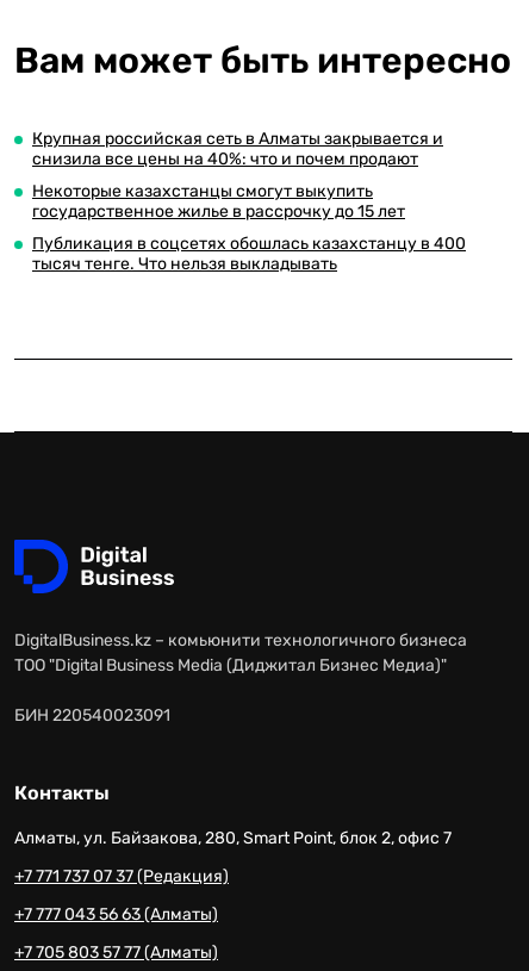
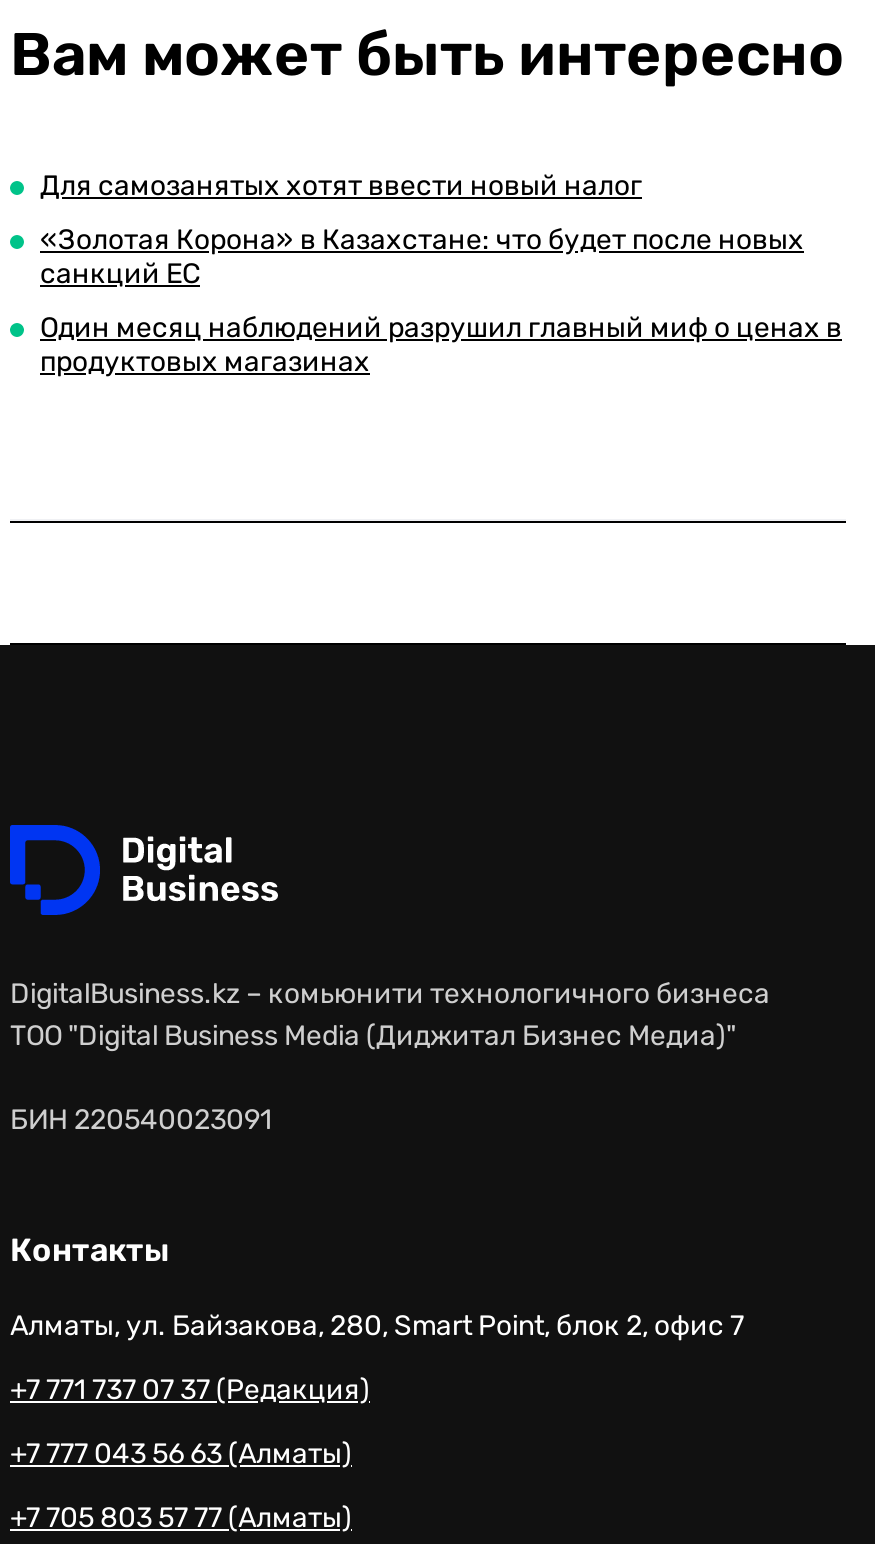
[32,128,443,169] Крупная российская сеть в Алматы закрывается и | снизила все цены на 40%: что и почем продают -> [40,169,642,203] Для самозанятых хотят ввести новый налог
[32,181,405,221] Некоторые казахстанцы смогут выкупить | государственное жилье в рассрочку до 15 лет -> [40,223,804,291] «Золотая Корона» в Казахстане: что будет после новых | санкций ЕС
[32,233,466,274] Публикация в соцсетях обошлась казахстанцу в 400 | тысяч тенге. Что нельзя выкладывать -> [40,311,842,379] Один месяц наблюдений разрушил главный миф о ценах в | продуктовых магазинах

